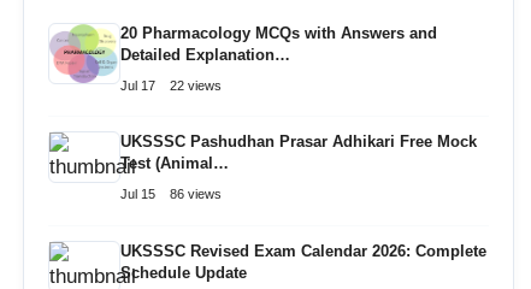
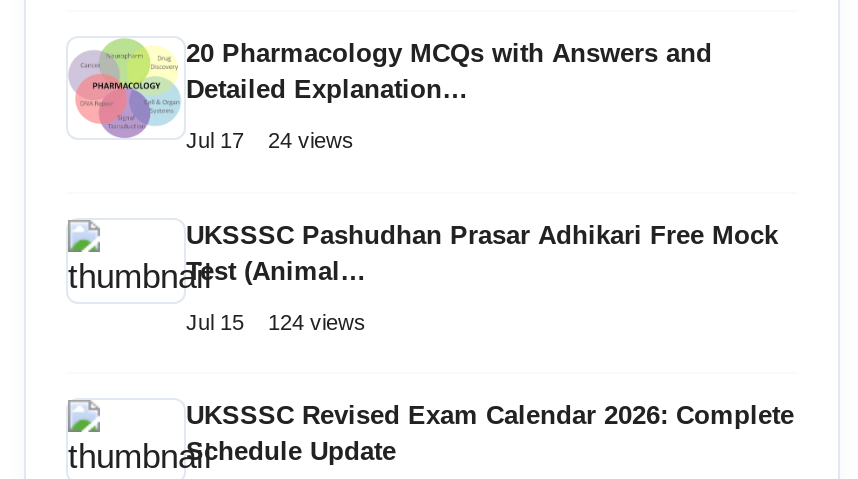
[120,78,222,92] Jul 17 22 views -> [186,128,354,152] Jul 17 24 views
[120,187,222,201] Jul 15 86 views -> [186,309,366,333] Jul 15 124 views

